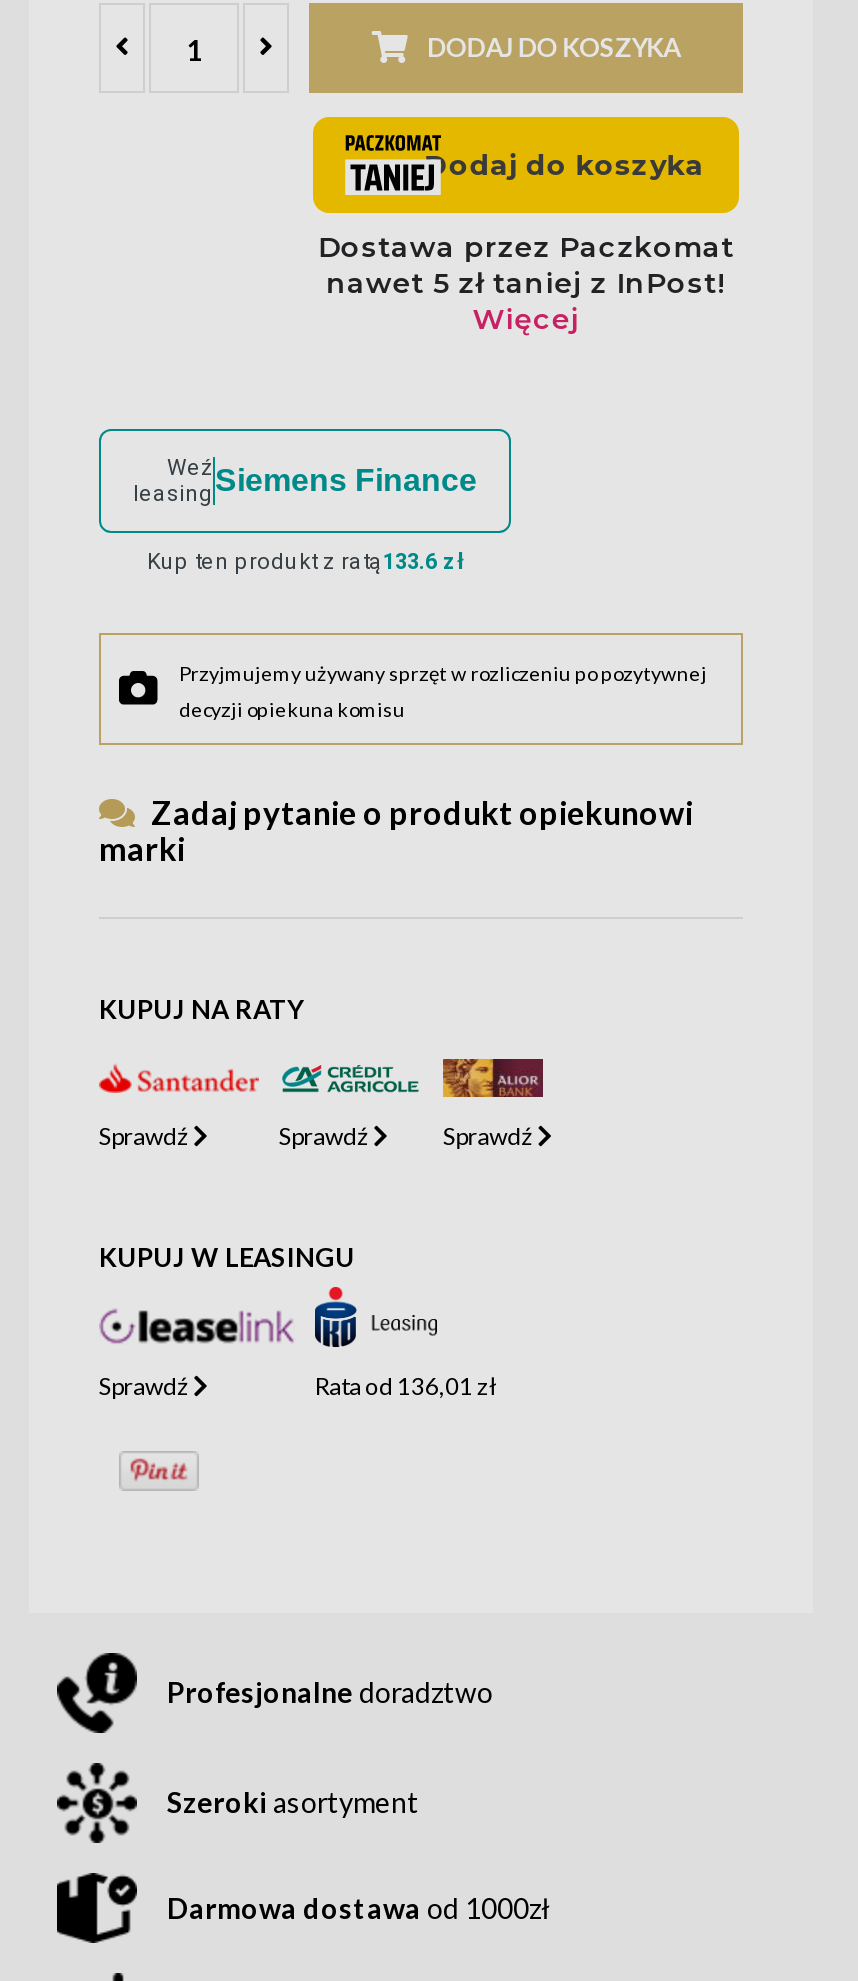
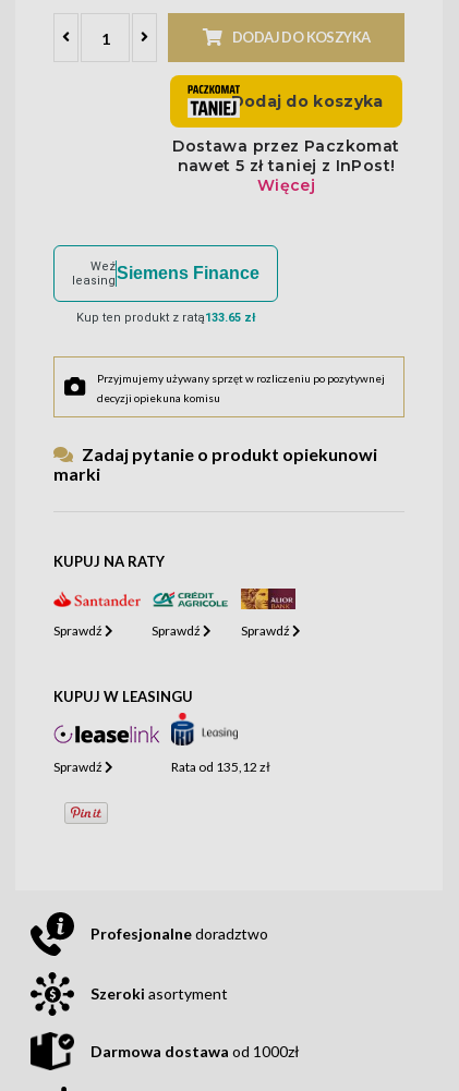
[147,549,463,575] Kup ten produkt z ratą 133.6 zł -> [76,311,255,325] Kup ten produkt z ratą 133.65 zł
[315,1371,497,1401] Rata od 136,01 zł -> [171,759,270,775] Rata od 135,12 zł

